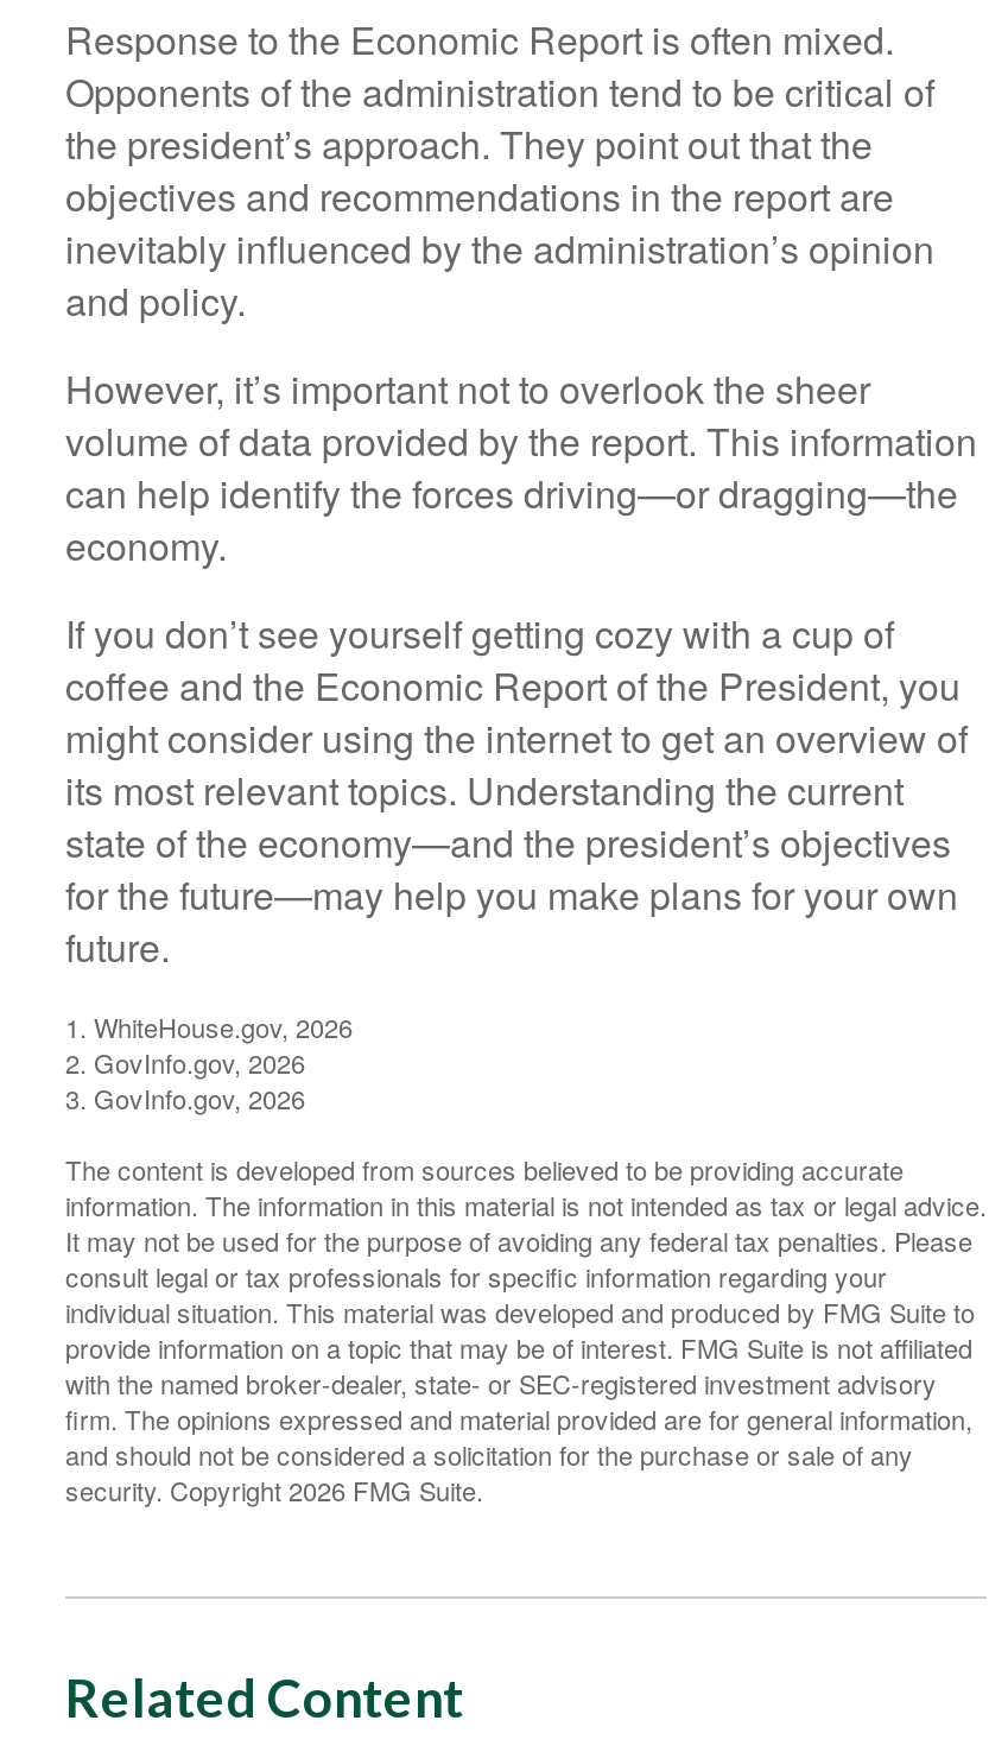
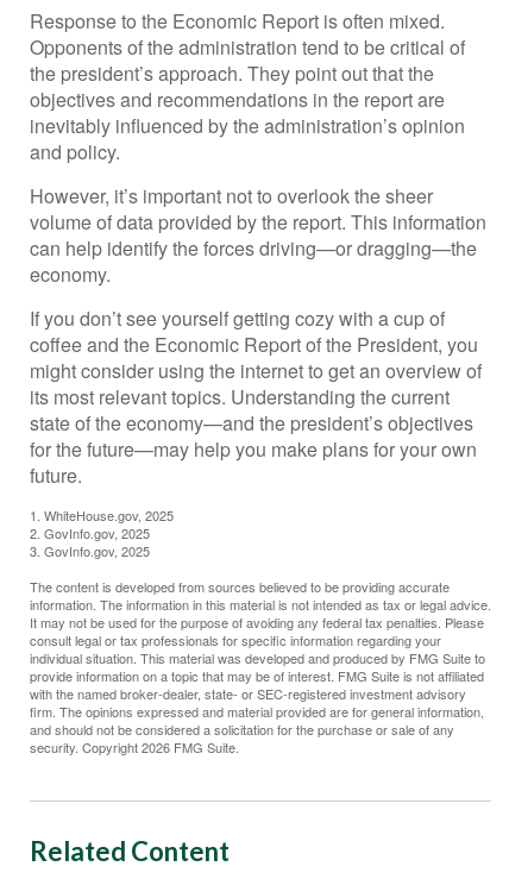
[65,1007,353,1045] 1. WhiteHouse.gov, 2026 -> [30,506,174,525] 1. WhiteHouse.gov, 2025
[65,1043,305,1081] 2. GovInfo.gov, 2026 -> [30,523,150,542] 2. GovInfo.gov, 2025
[65,1079,305,1117] 3. GovInfo.gov, 2026 -> [30,541,150,560] 3. GovInfo.gov, 2025

